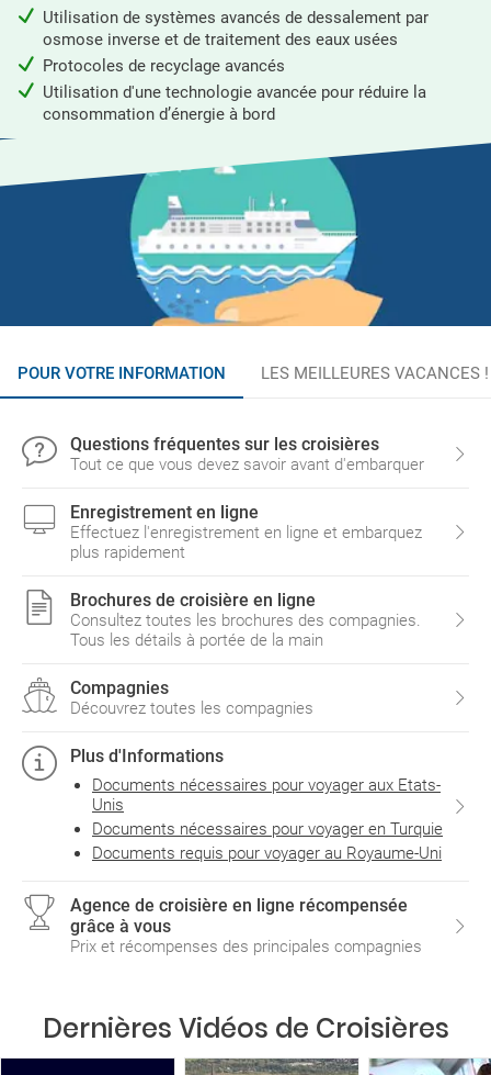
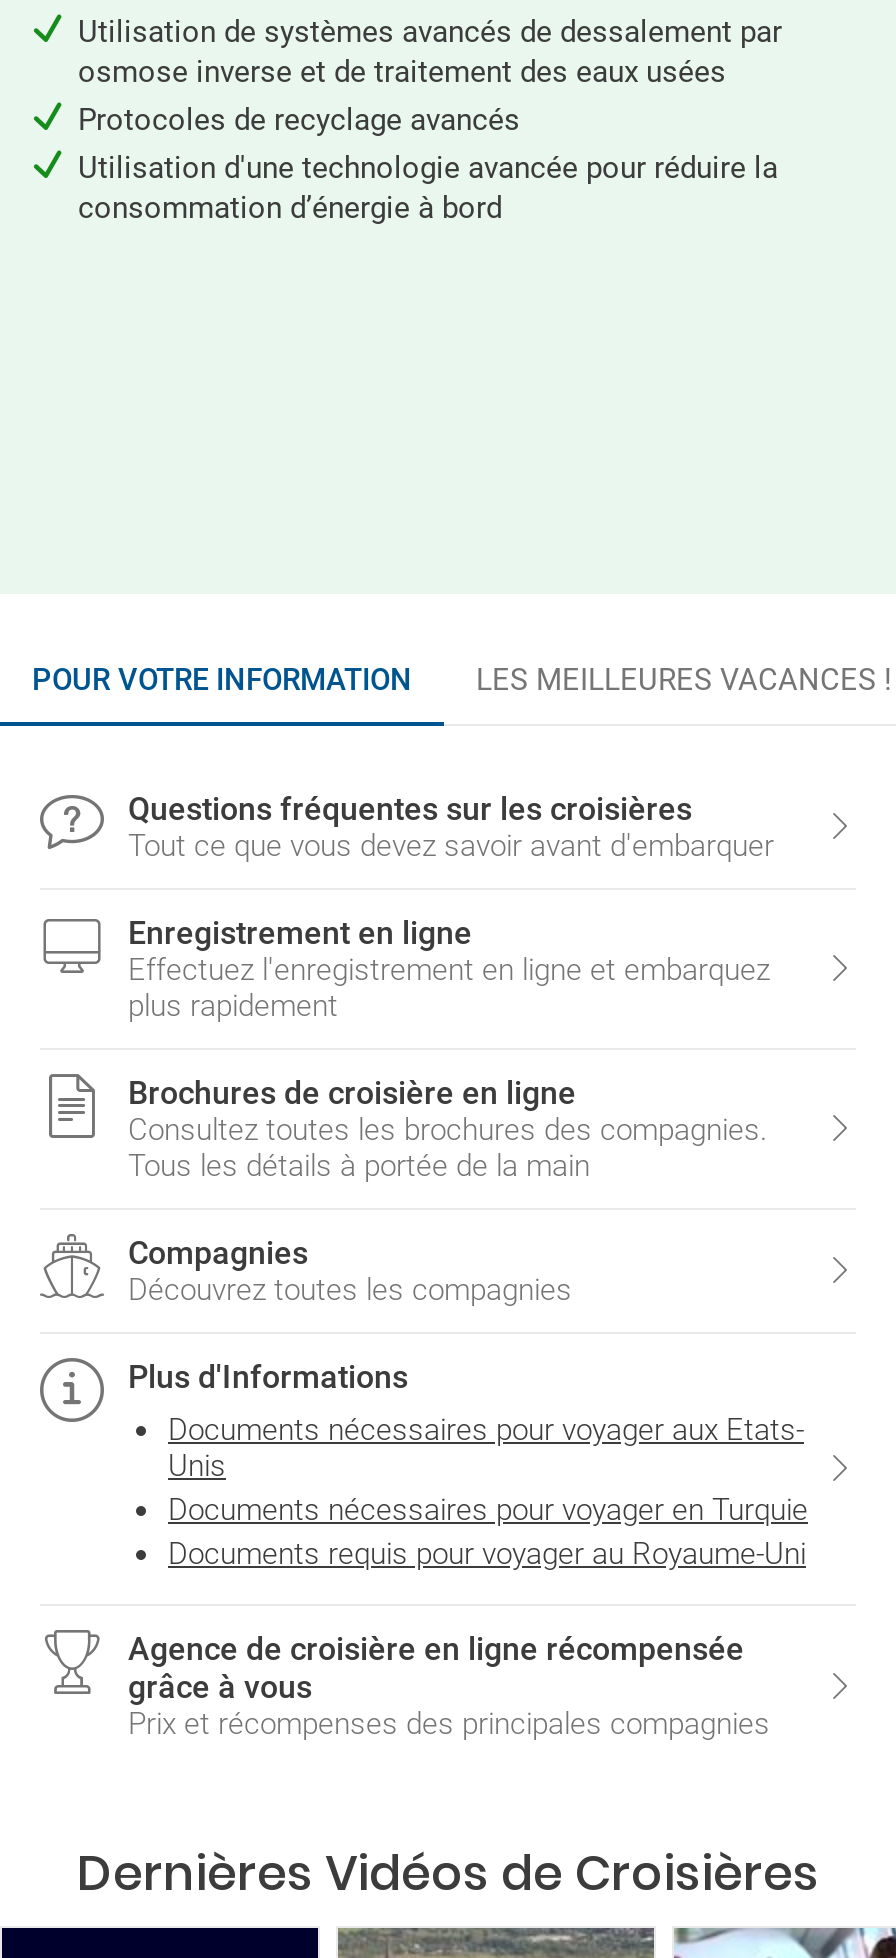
[3,137,488,327] [image] -> none

